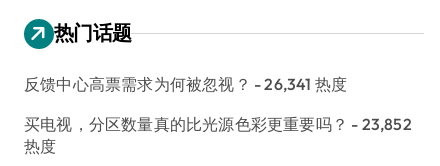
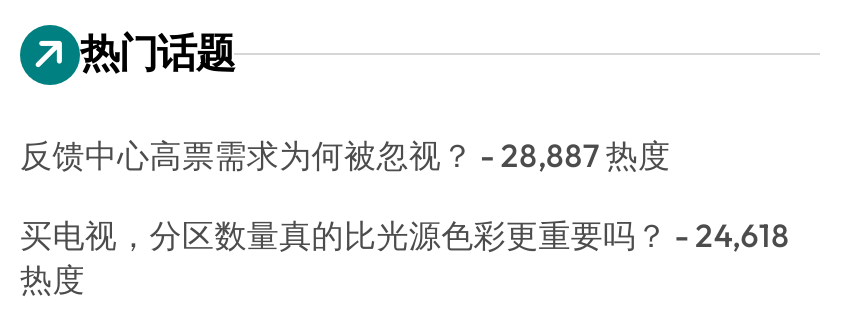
[24,74,347,94] 反馈中心高票需求为何被忽视？- 26,341 热度 -> [20,135,670,175] 反馈中心高票需求为何被忽视？- 28,887 热度
[24,114,412,134] 买电视，分区数量真的比光源色彩更重要吗？- 23,852 -> [20,215,790,255] 买电视，分区数量真的比光源色彩更重要吗？- 24,618

